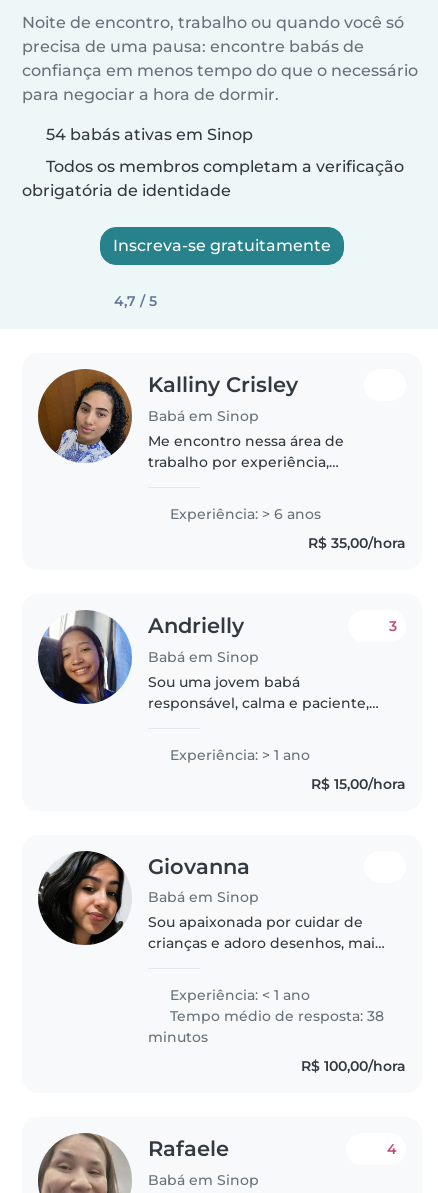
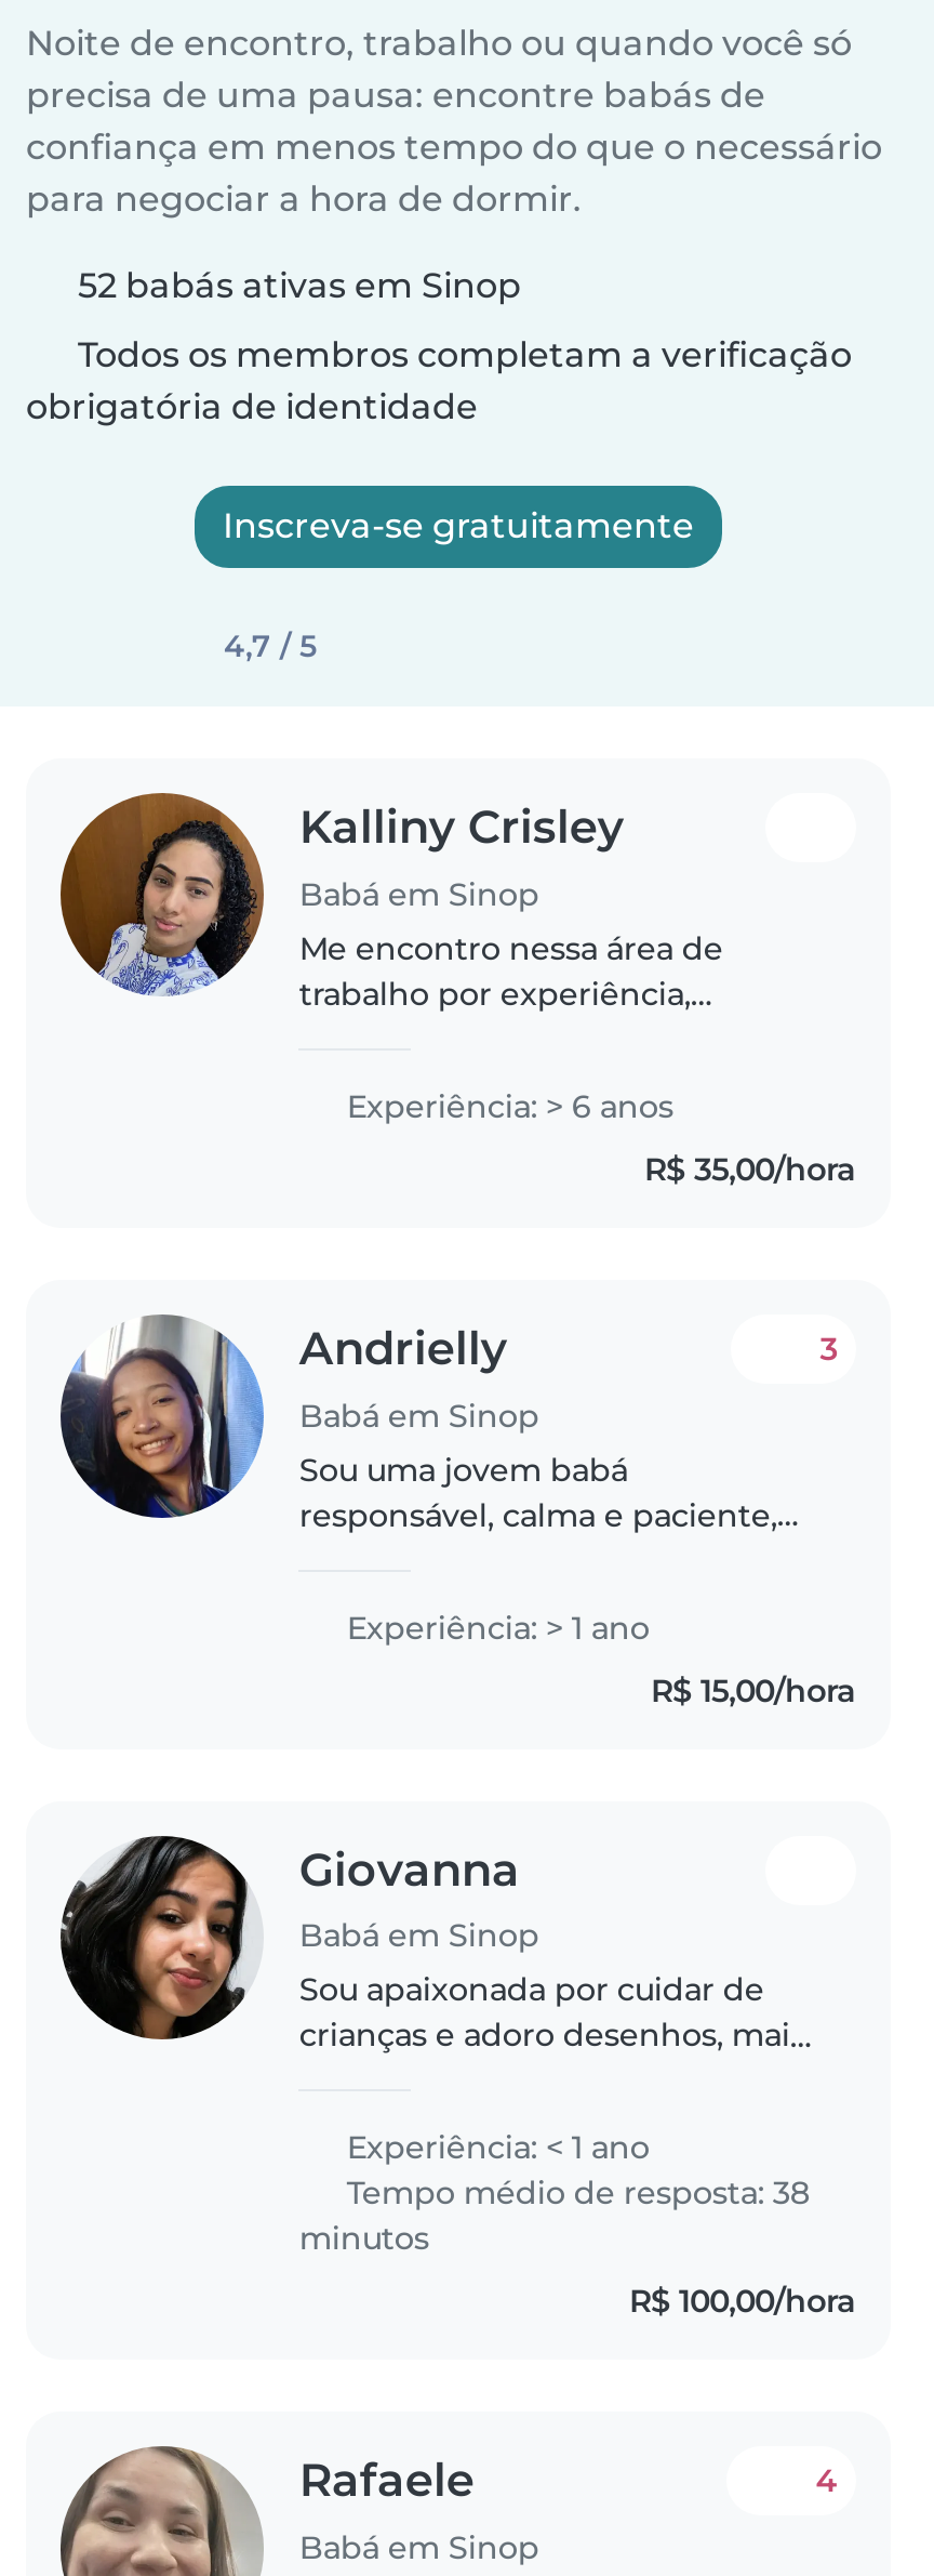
[46,125,253,144] 54 babás ativas em Sinop -> [78,265,521,306] 52 babás ativas em Sinop

